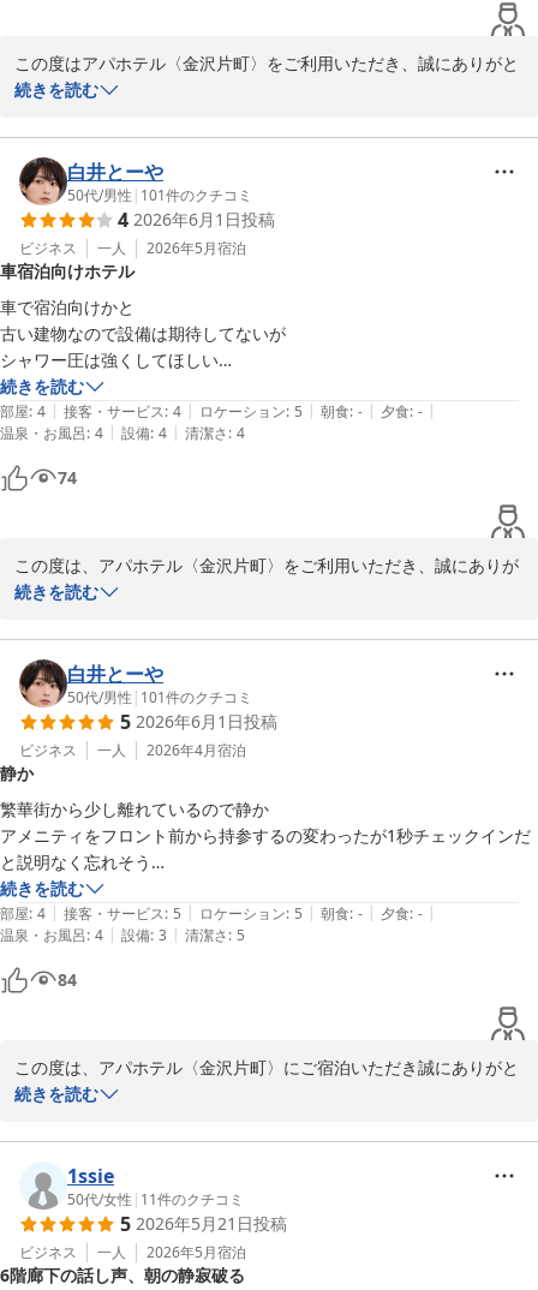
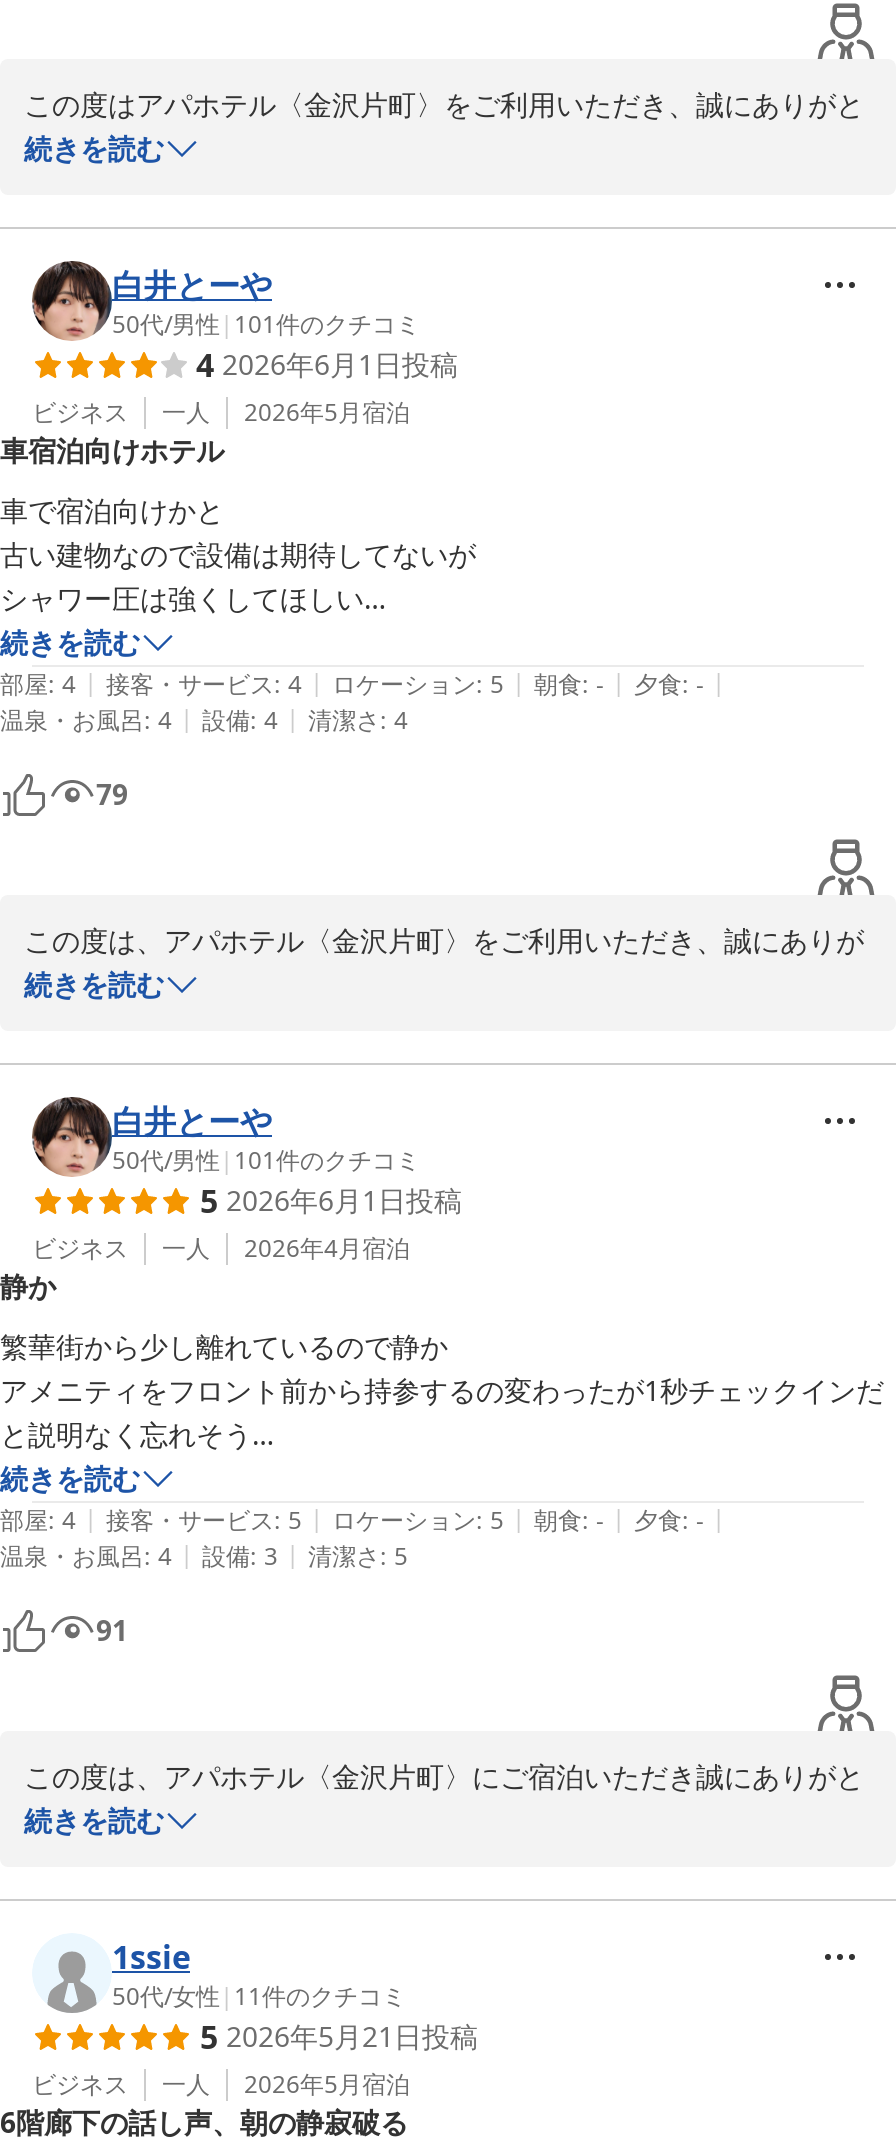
[58,466,77,489] 74 -> [96,775,128,813] 79
[58,968,77,991] 84 -> [96,1611,128,1649] 91

